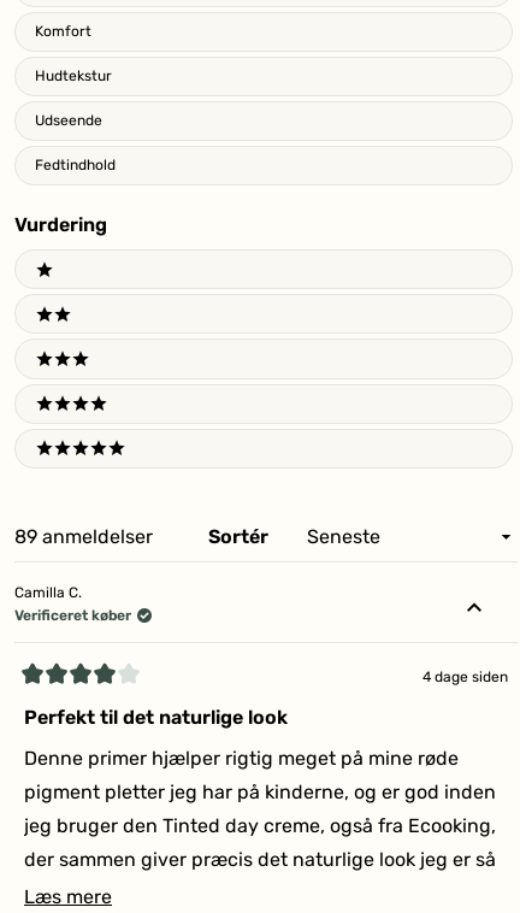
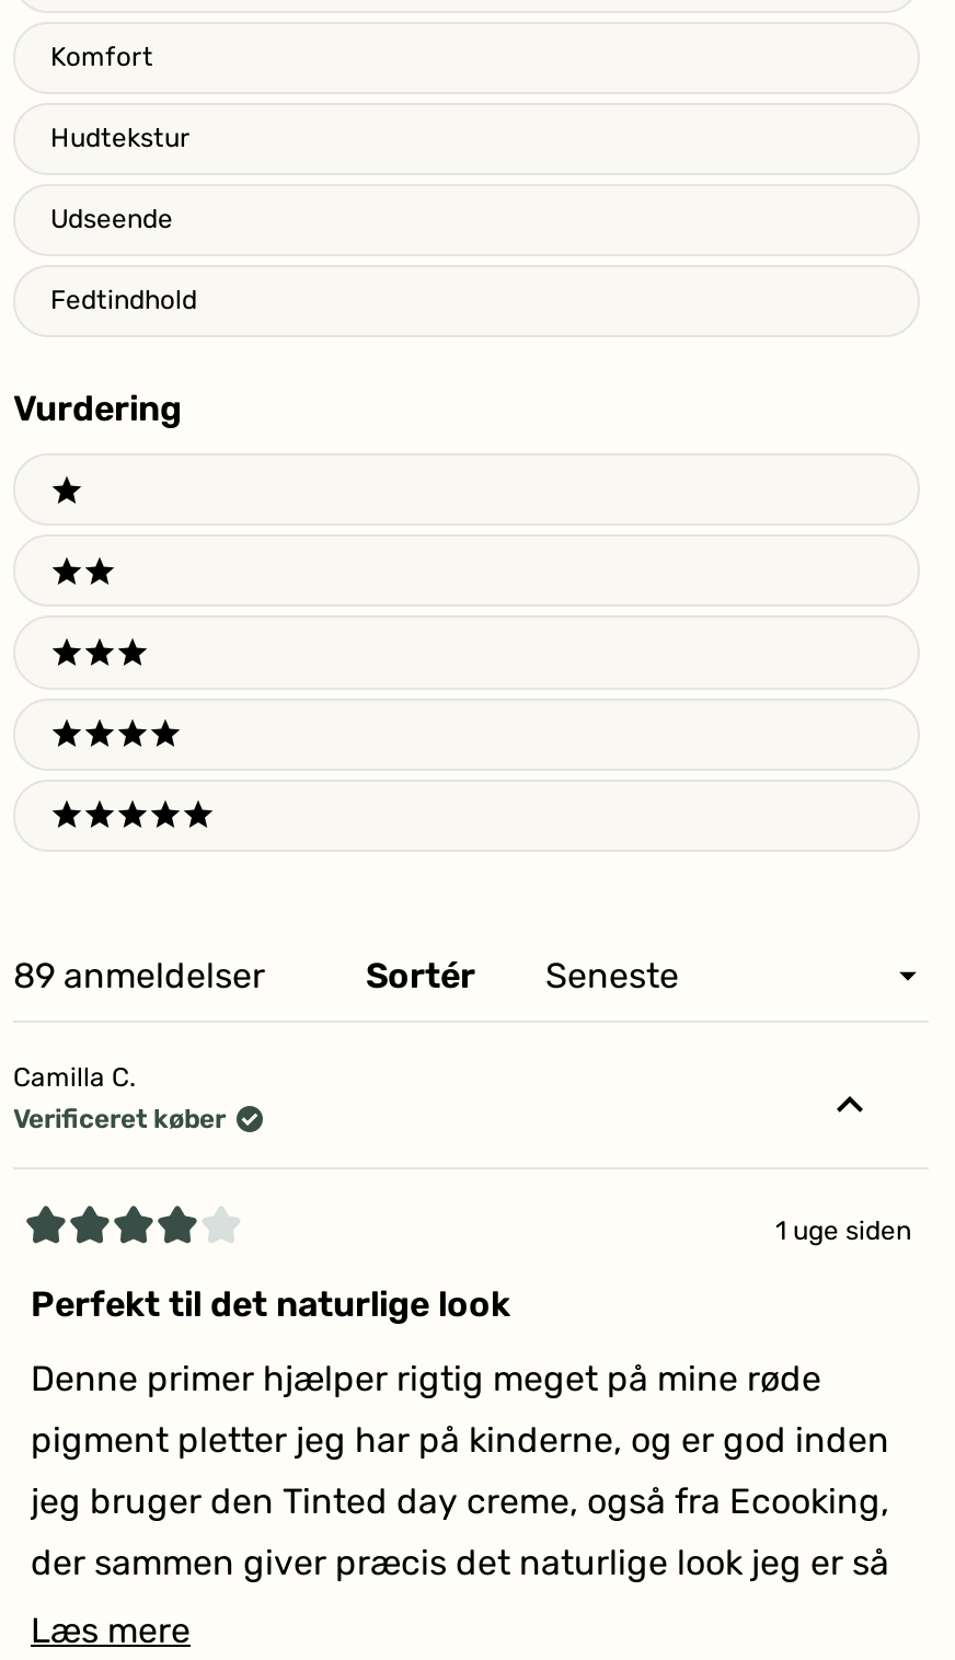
[422,668,508,685] 4 dage siden -> [775,1215,911,1246] 1 uge siden

